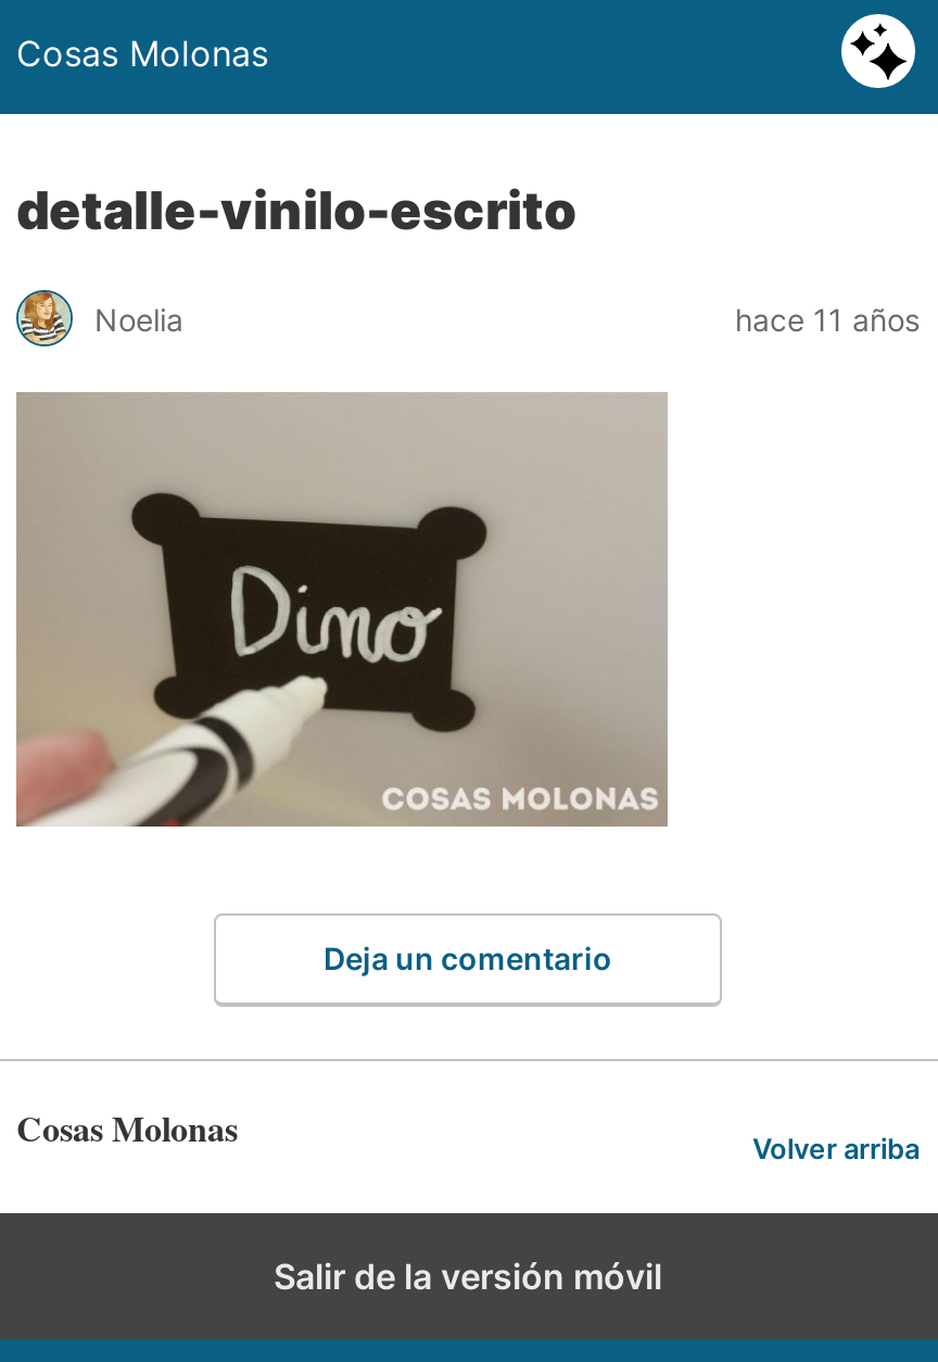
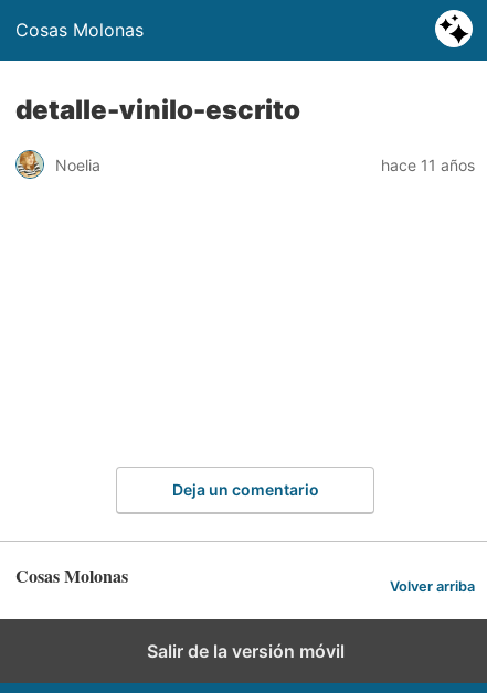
[14,390,670,829] [image] -> none

